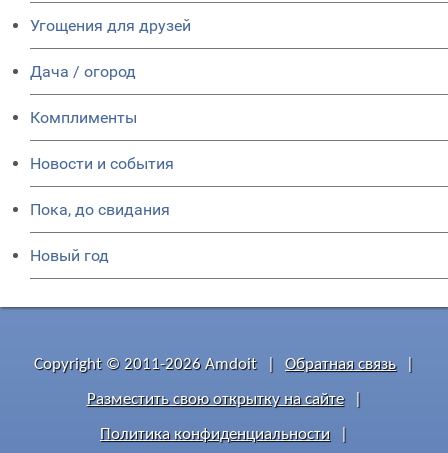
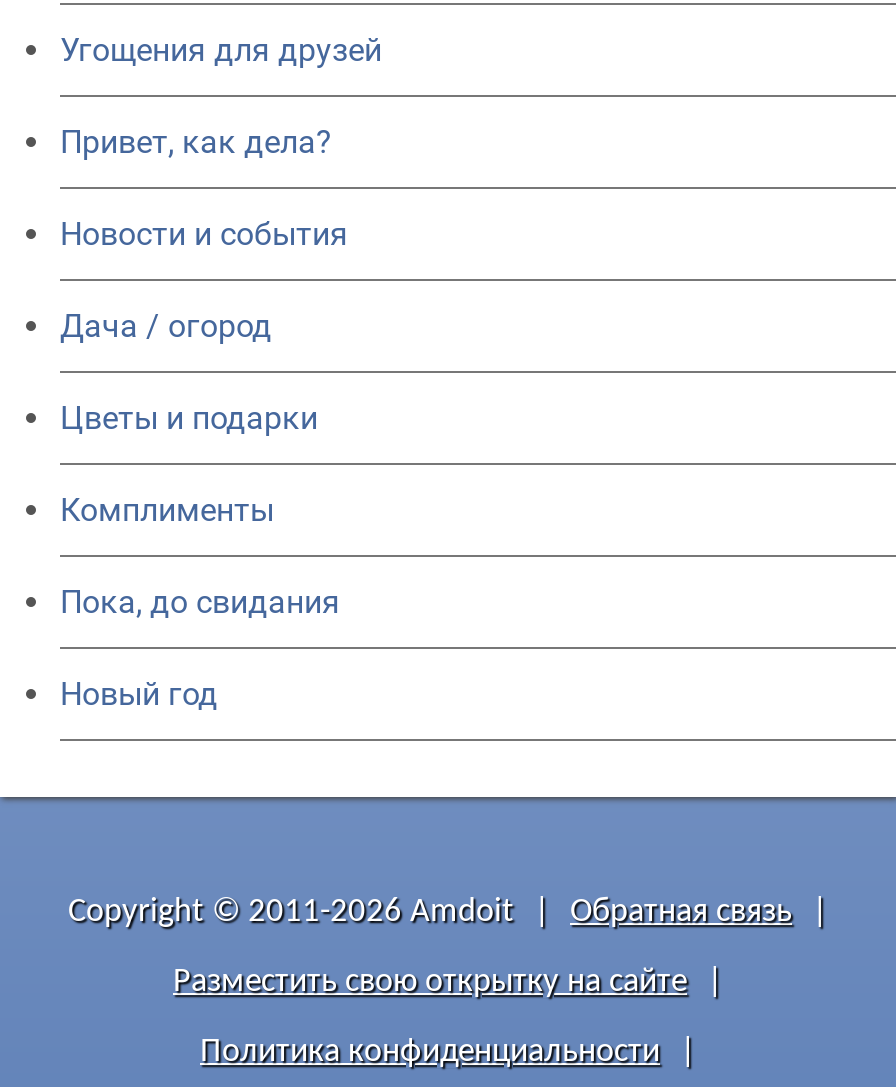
none -> [60,122,332,160] Привет, как дела?
none -> [60,398,318,436] Цветы и подарки
moved [30,108,137,127] -> [60,490,274,528]: Комплименты
moved [30,154,174,173] -> [60,214,348,252]: Новости и события

